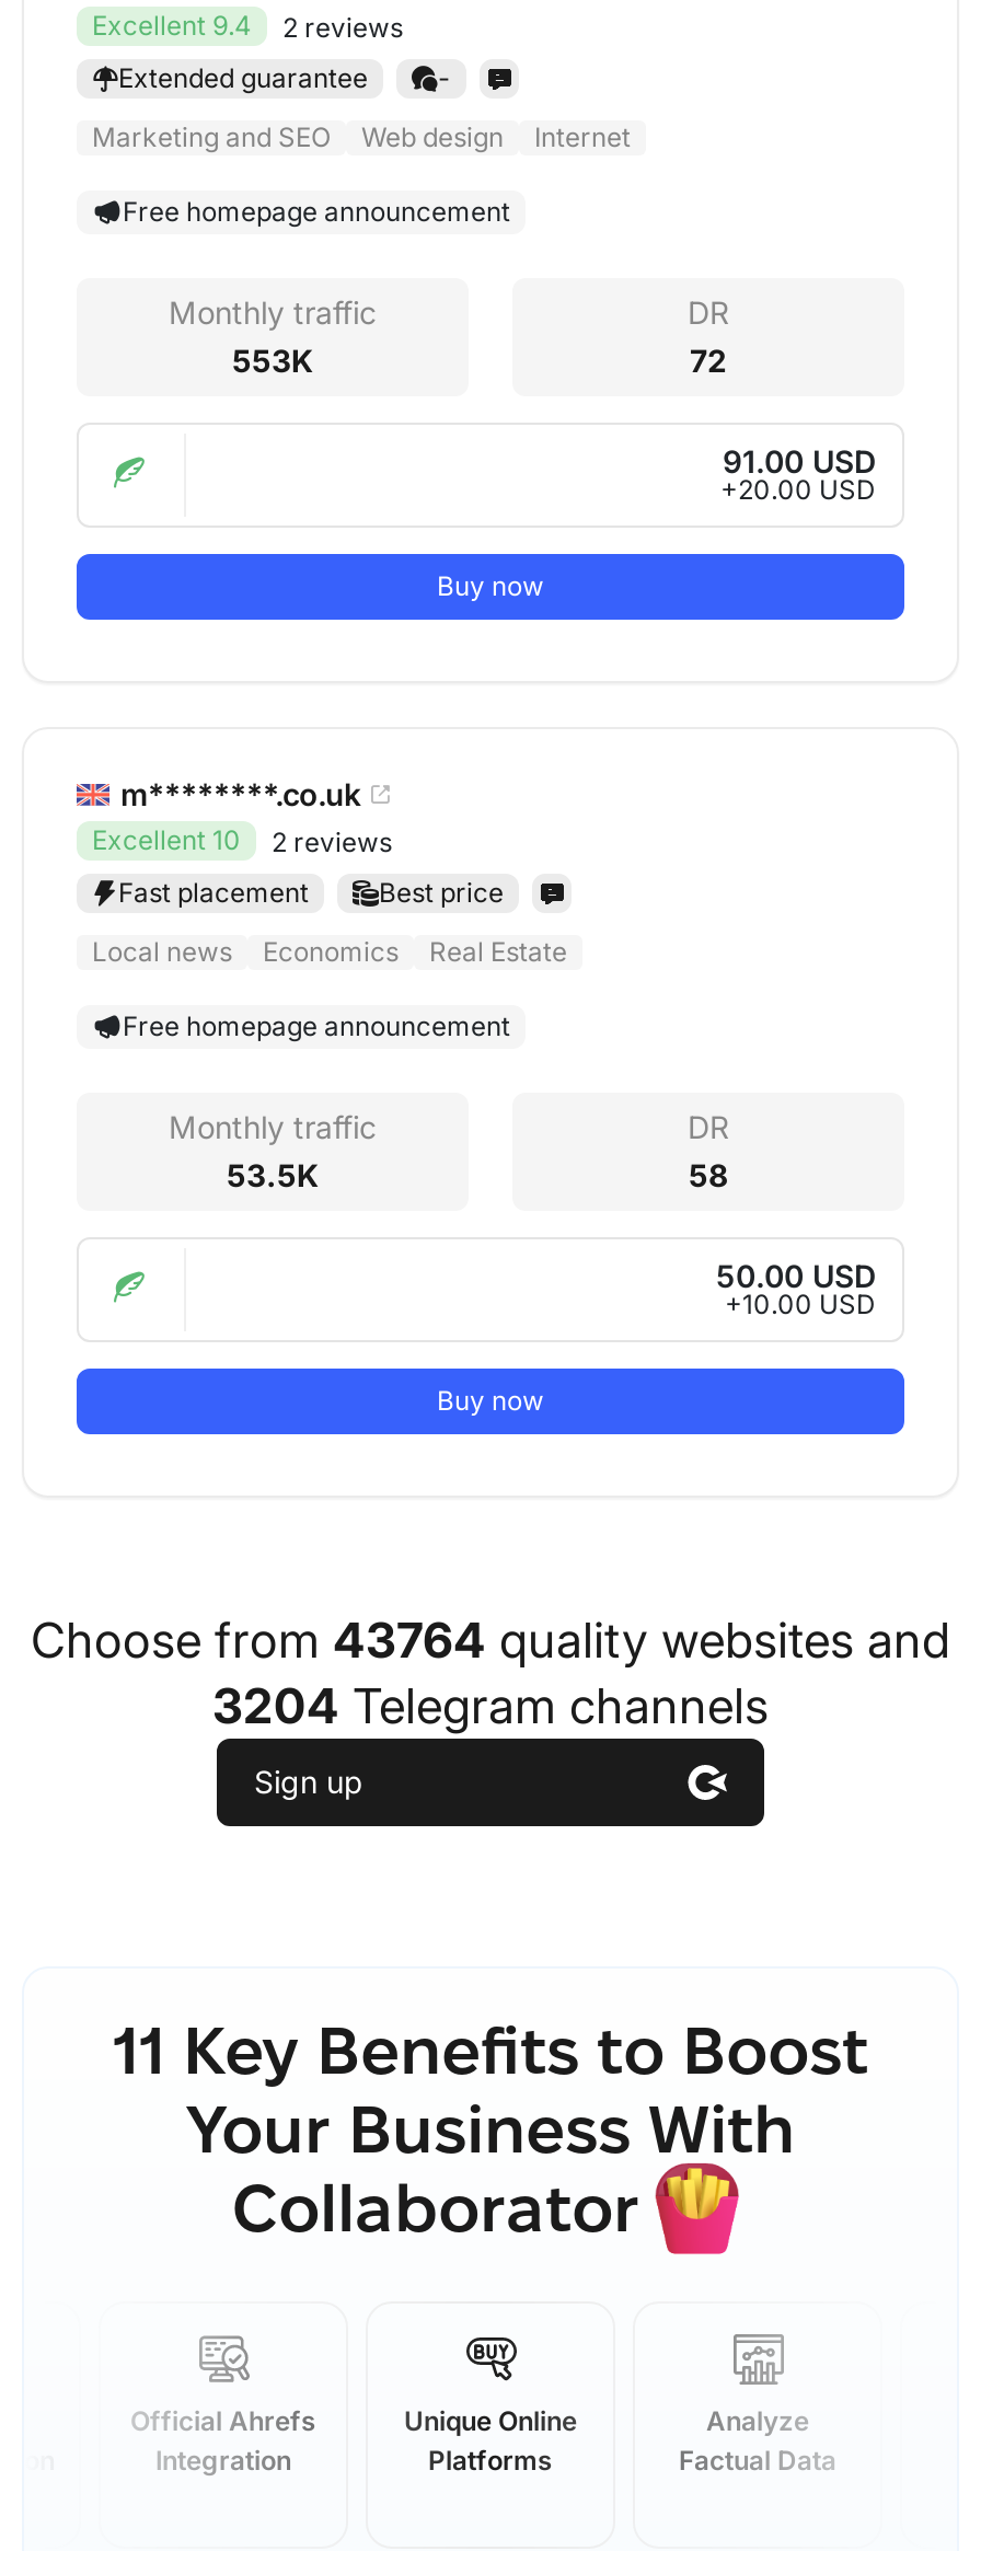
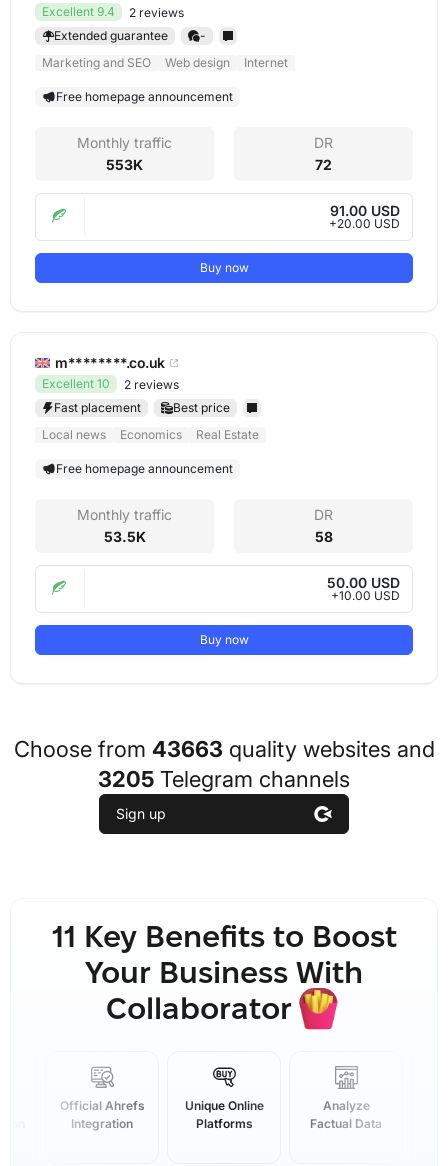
[31,1611,950,1668] Choose from 43764 quality websites and -> [13,736,434,762] Choose from 43663 quality websites and
[212,1677,769,1734] 3204 Telegram channels -> [98,766,350,792] 3205 Telegram channels

